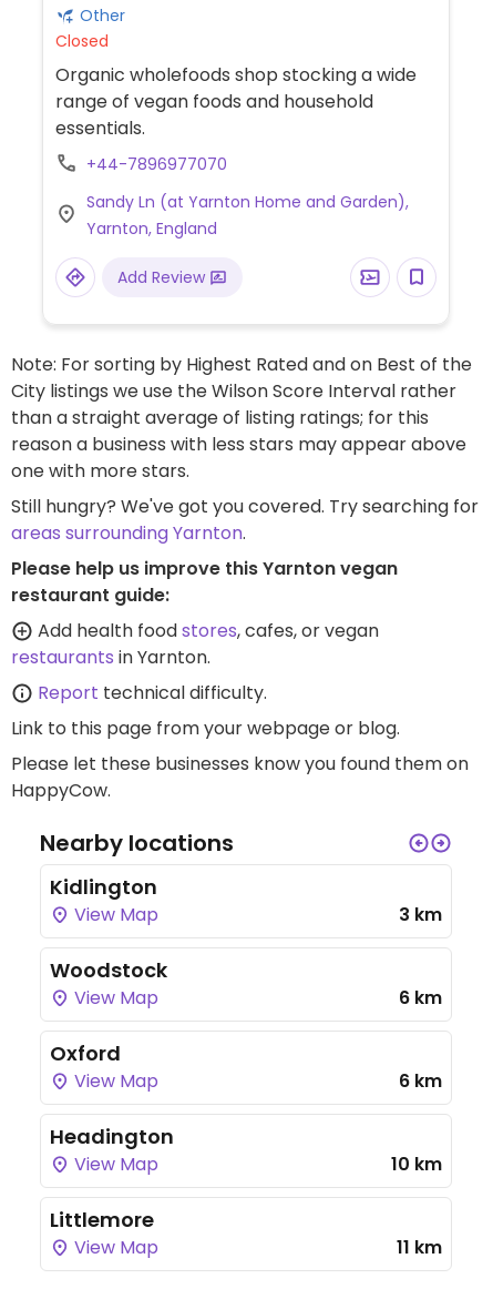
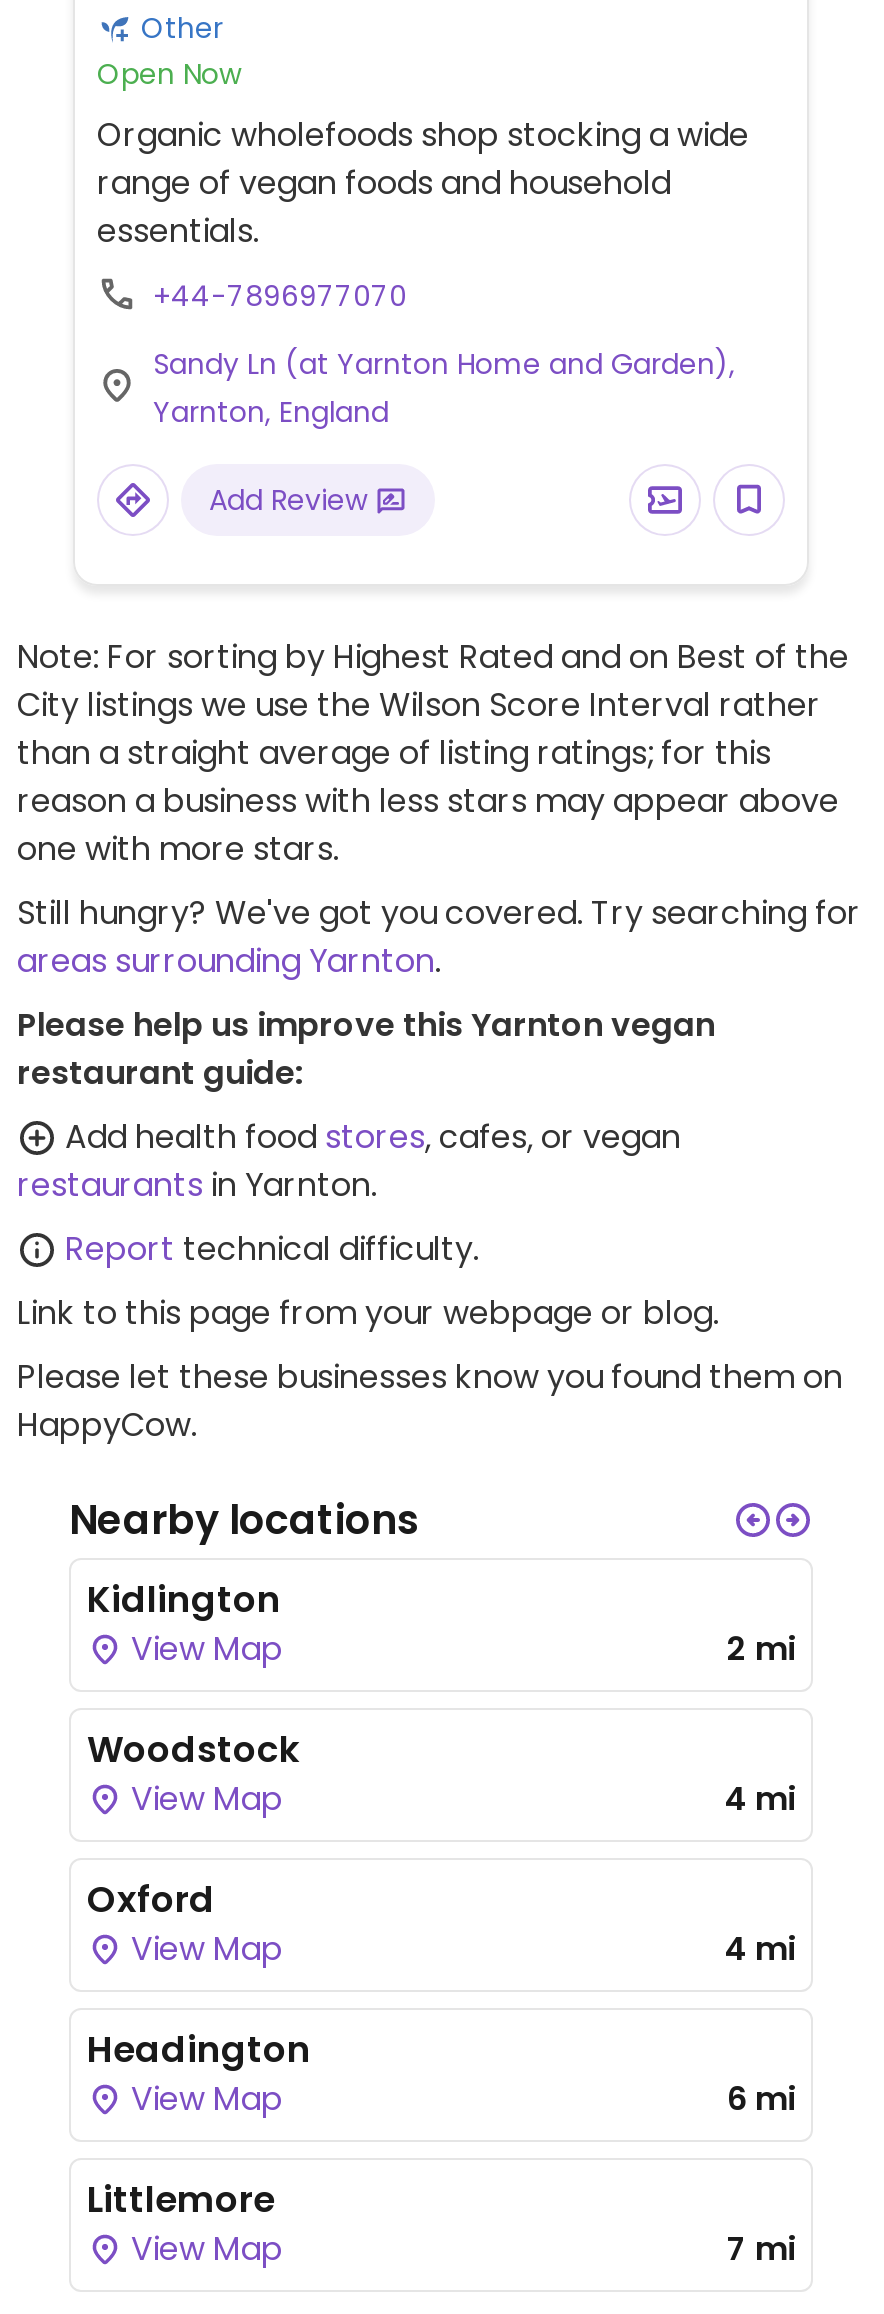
[55,30,109,52] Closed -> [97,54,241,94] Open Now
[399,902,442,927] 3 km -> [727,1626,795,1672] 2 mi
[399,985,442,1011] 6 km -> [725,1776,795,1822] 4 mi
[399,1068,442,1094] 6 km -> [725,1926,795,1972] 4 mi
[391,1151,442,1177] 10 km -> [727,2076,795,2122] 6 mi
[397,1235,442,1260] 11 km -> [727,2226,795,2272] 7 mi

